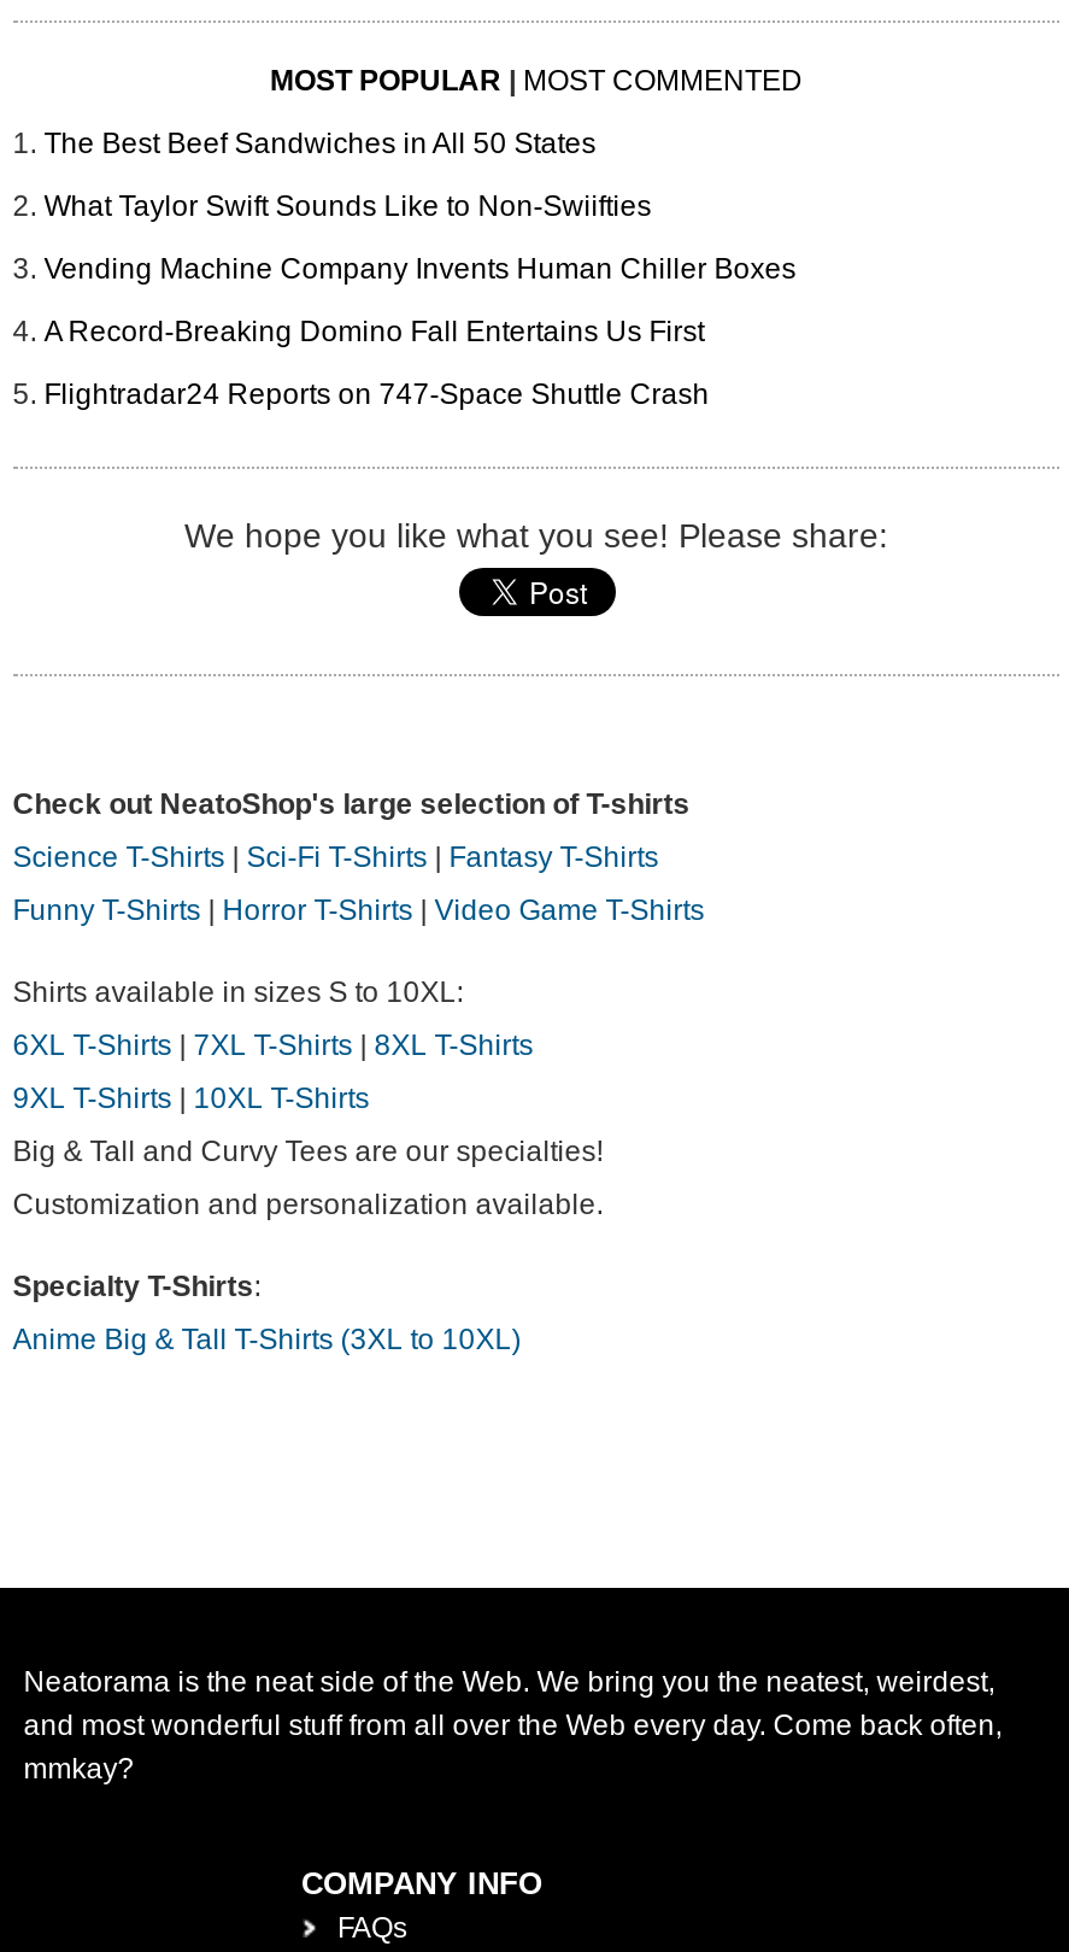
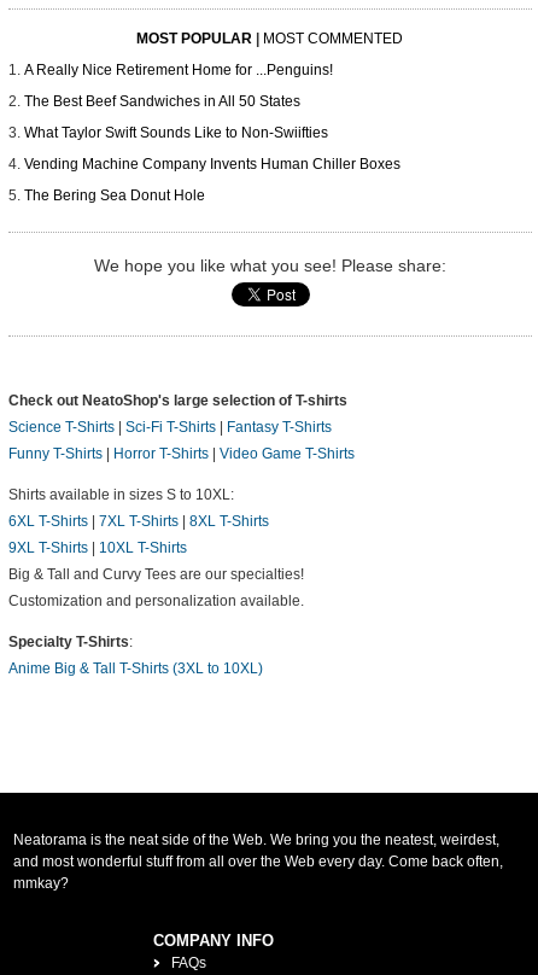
none -> [24,62,333,79] A Really Nice Retirement Home for ...Penguins!
moved [44,128,796,287] -> [24,94,400,173]: The Best Beef Sandwiches in All 50 States | What Taylor Swift Sounds Like to Non-Swiifties | Vending Machine Company Invents Human Chiller Boxes
[44,316,709,412] A Record-Breaking Domino Fall Entertains Us First | Flightradar24 Reports on 747-Space Shuttle Crash -> [24,188,205,205] The Bering Sea Donut Hole

